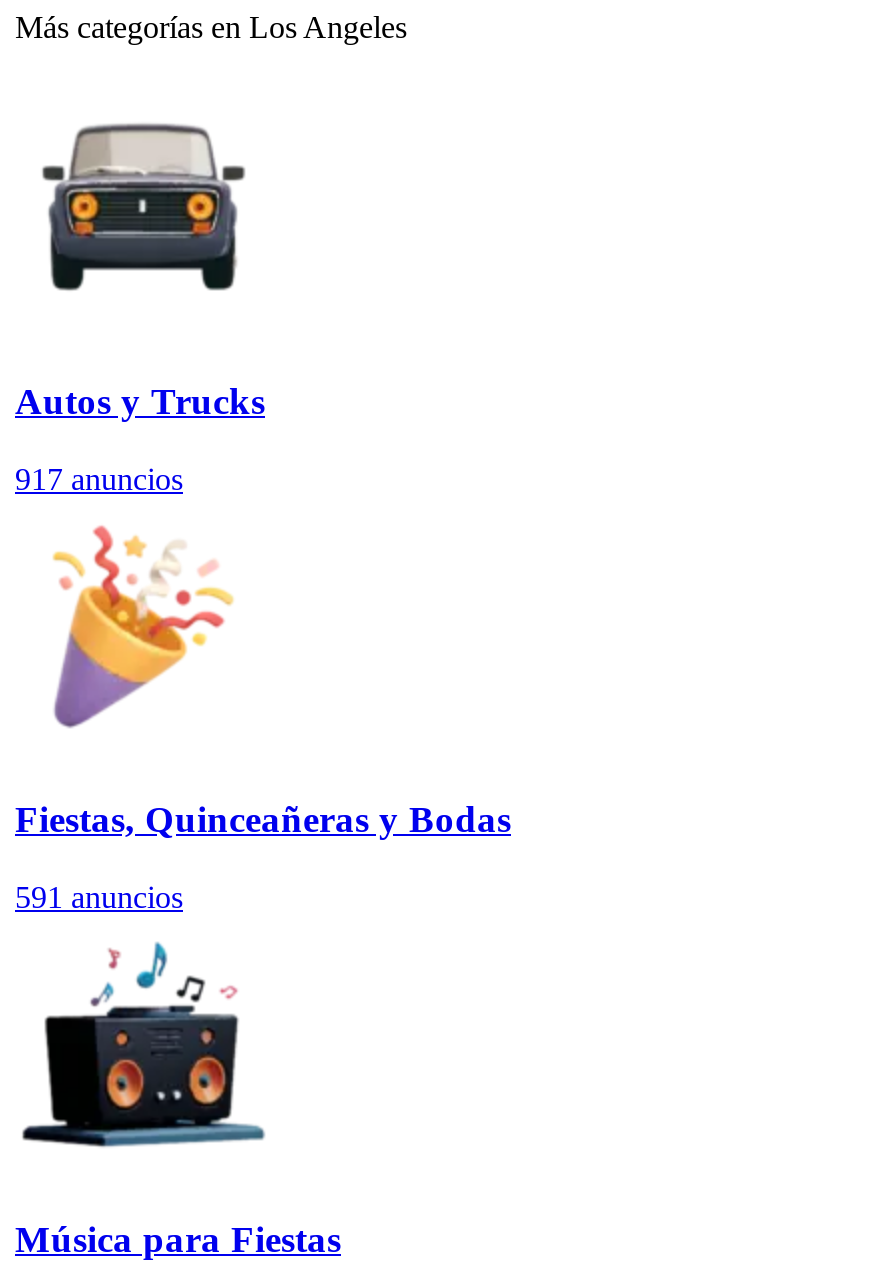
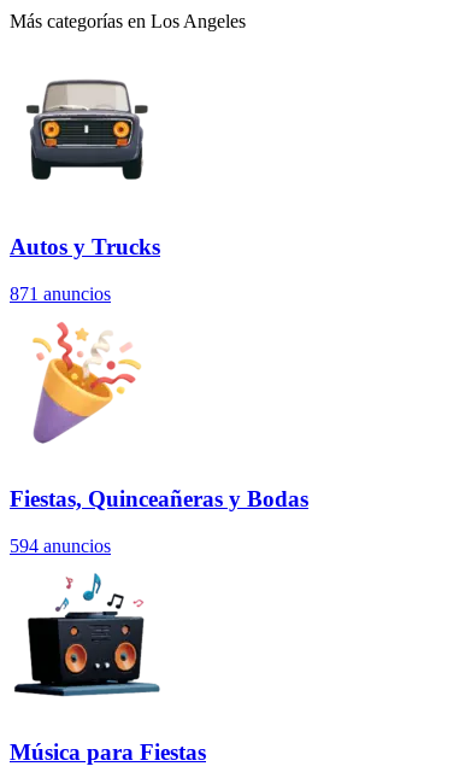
[15,462,183,496] 917 anuncios -> [10,283,111,304] 871 anuncios
[15,880,183,914] 591 anuncios -> [10,536,111,556] 594 anuncios

